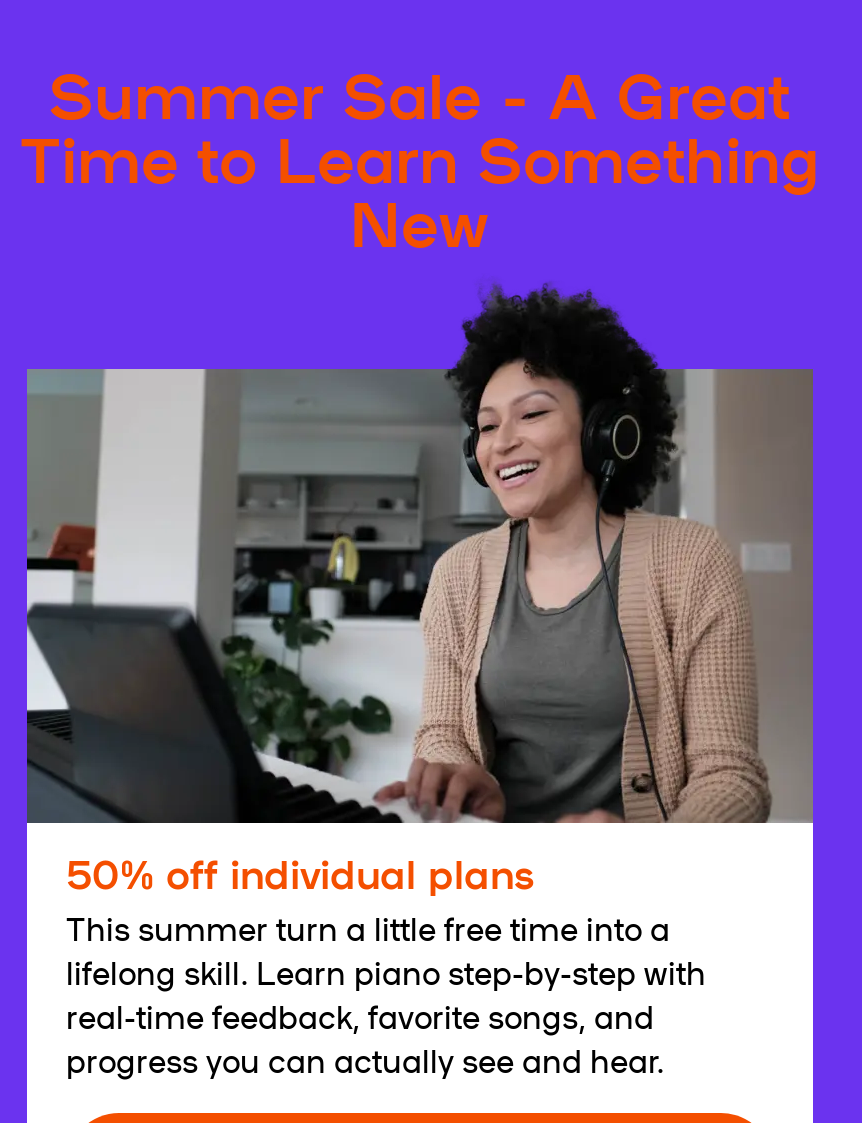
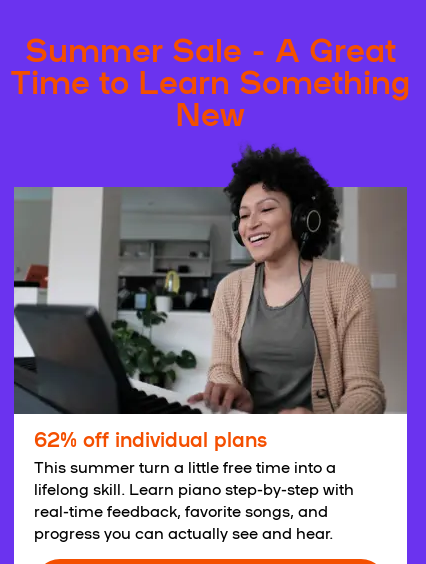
[66,842,534,898] 50% off individual plans -> [33,423,266,451] 62% off individual plans

